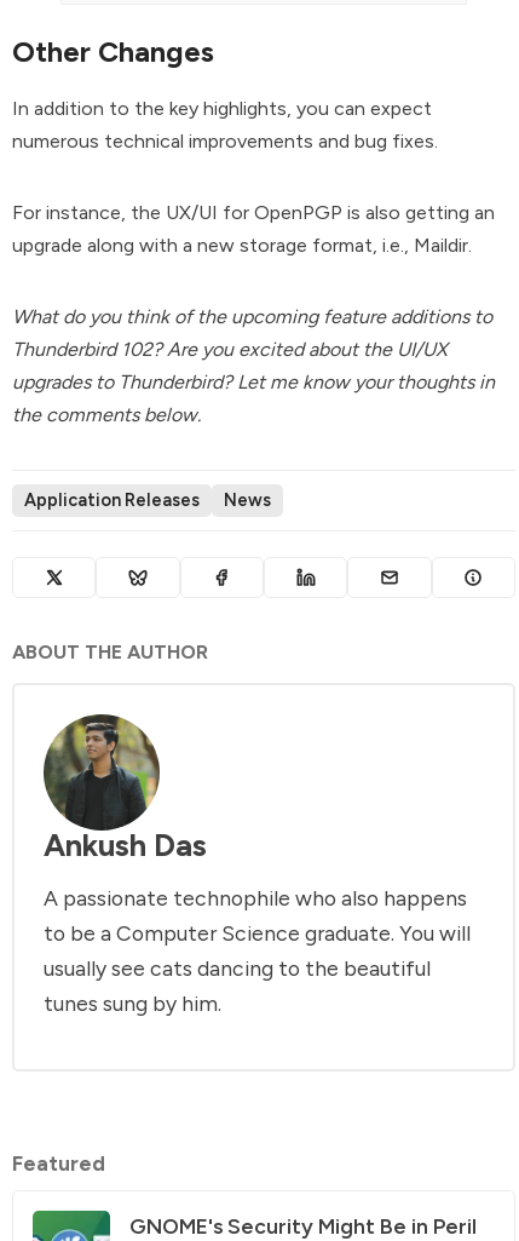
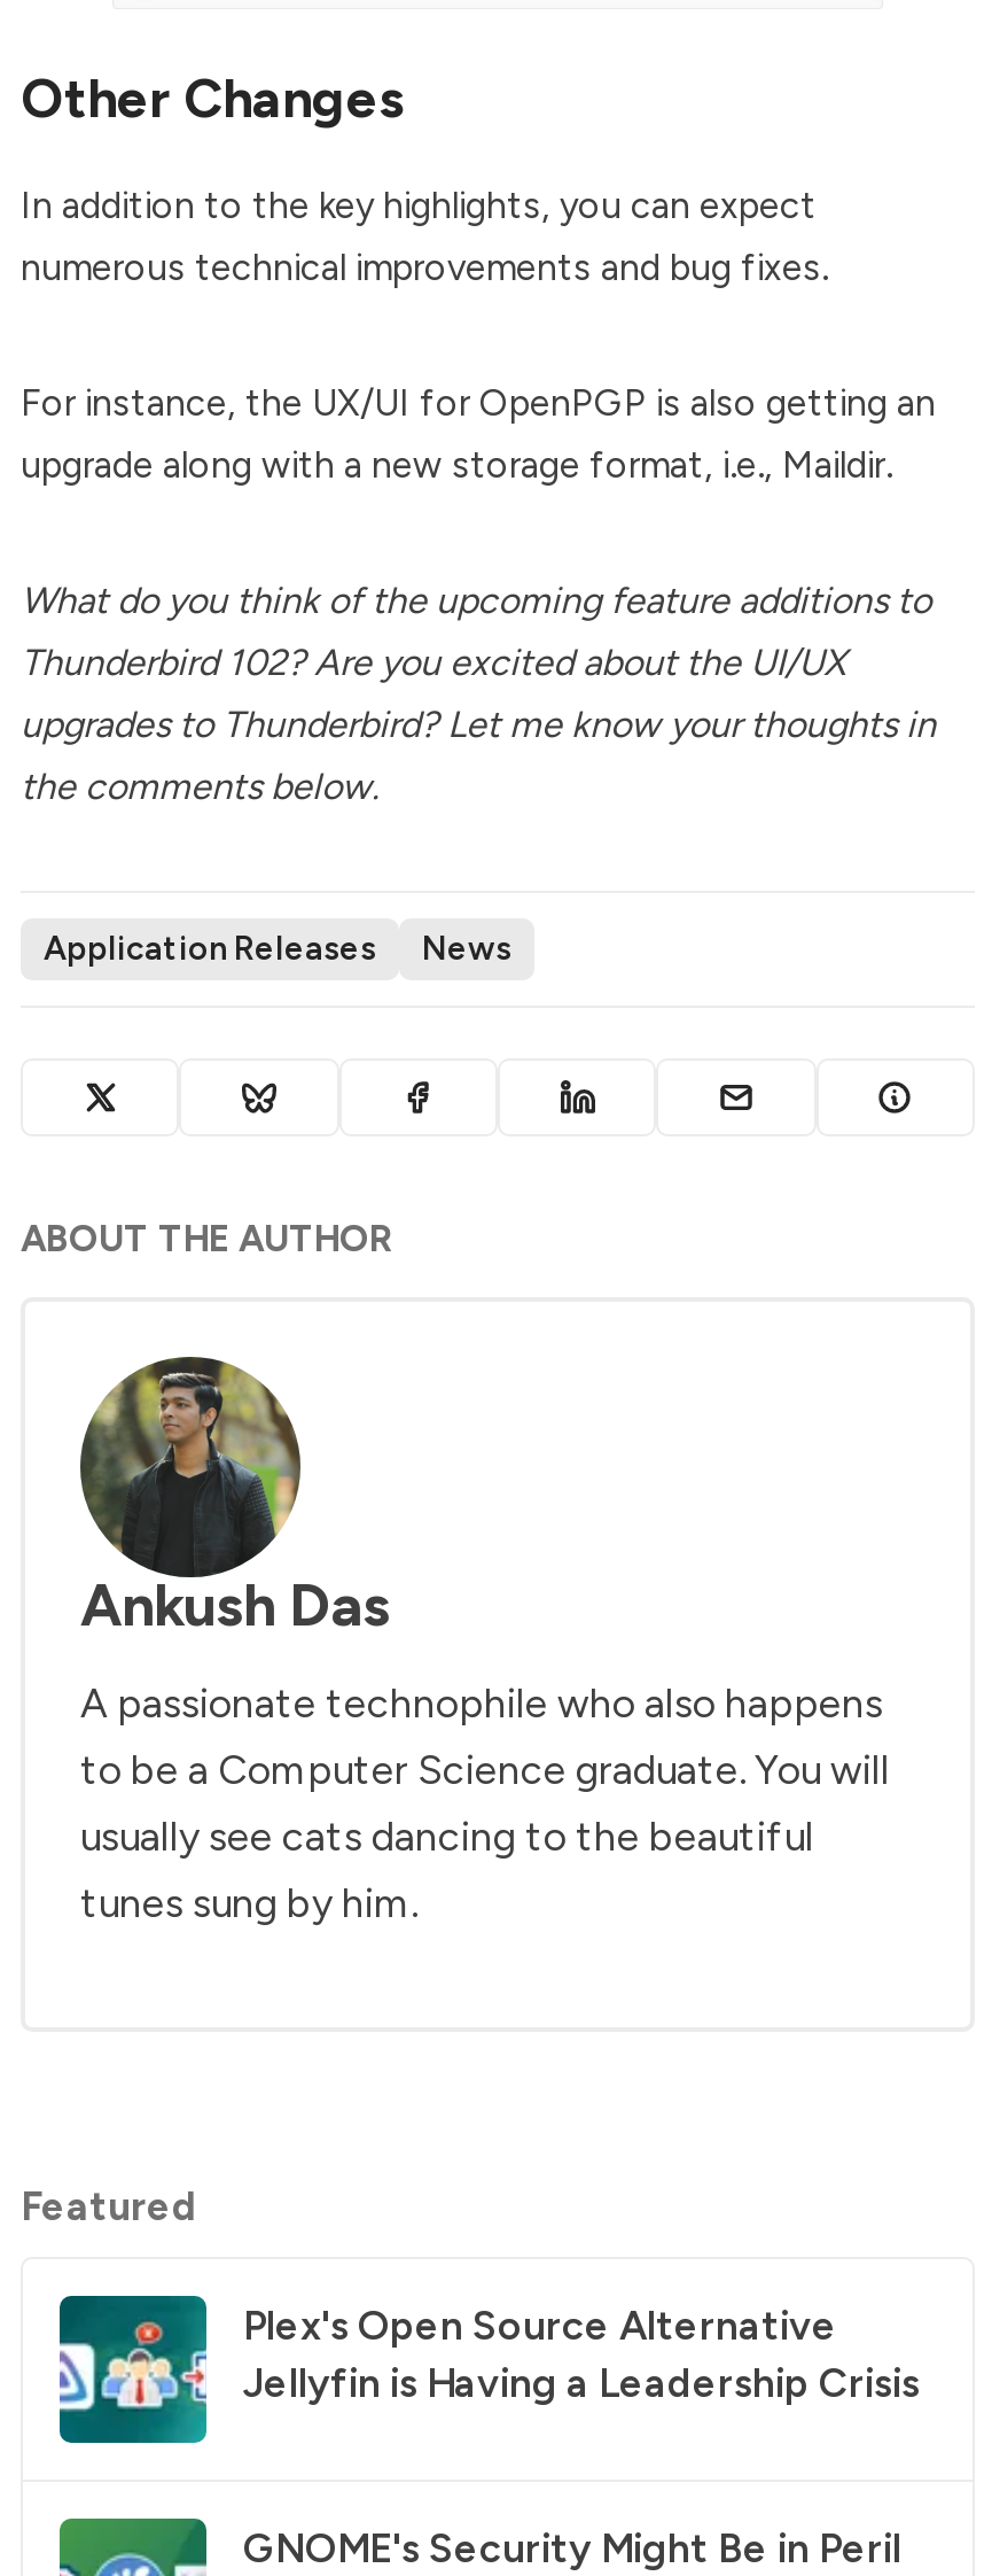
none -> [57,2296,920,2445] [image] | Plex's Open Source Alternative | Jellyfin is Having a Leadership Crisis

